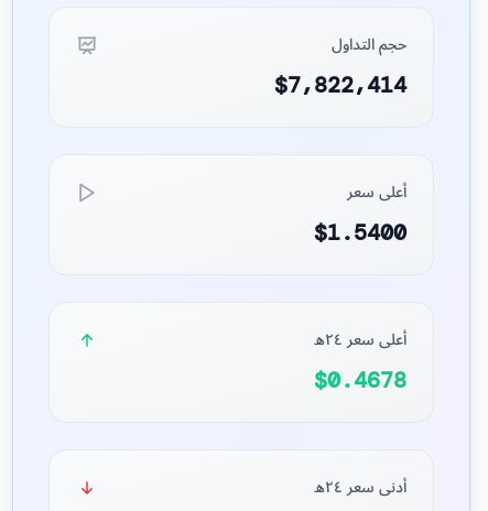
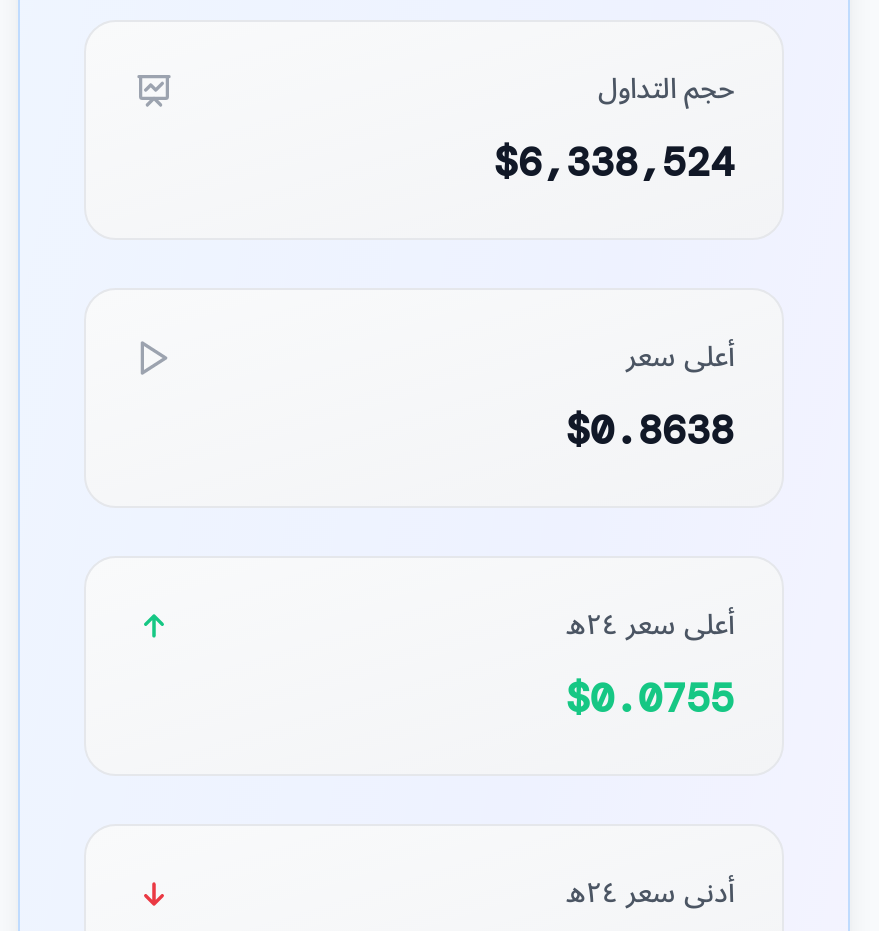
[274,70,406,99] $7,822,414 -> [494,136,734,188] $6,338,524
[314,218,406,247] $1.5400 -> [566,404,734,456] $0.8638
[314,366,406,394] $0.4678 -> [566,672,734,724] $0.0755

